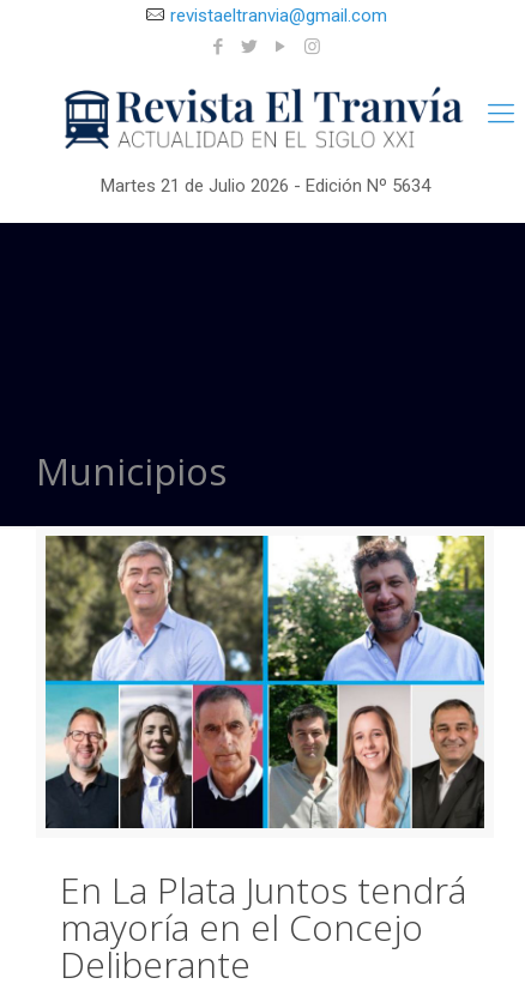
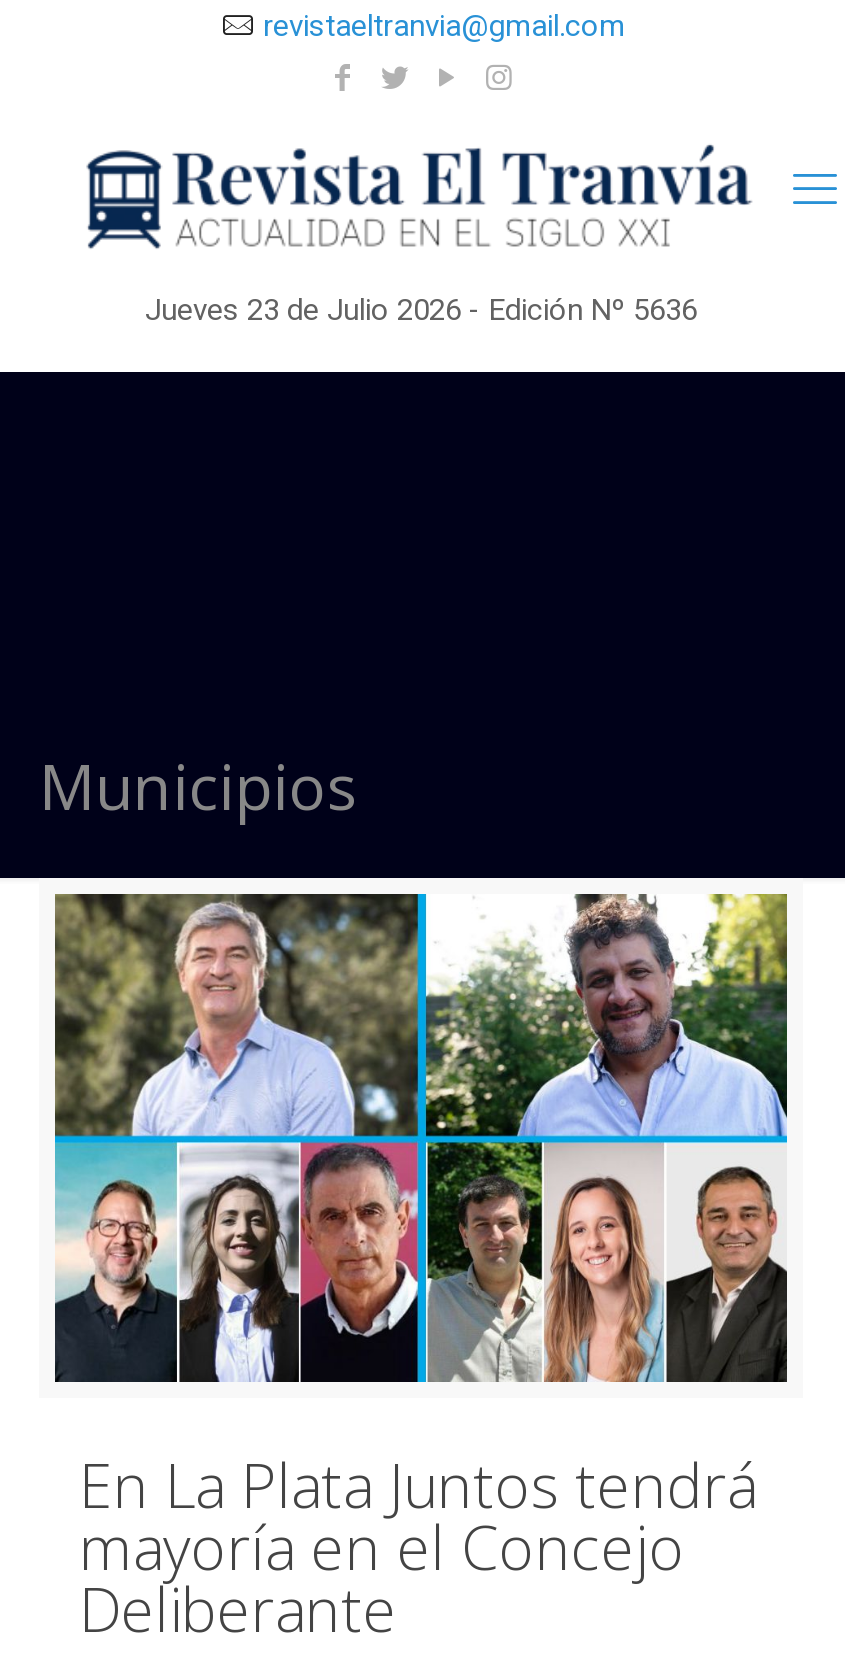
[100,175,430,196] Martes 21 de Julio 2026 - Edición Nº 5634 -> [145,292,697,328] Jueves 23 de Julio 2026 - Edición Nº 5636

